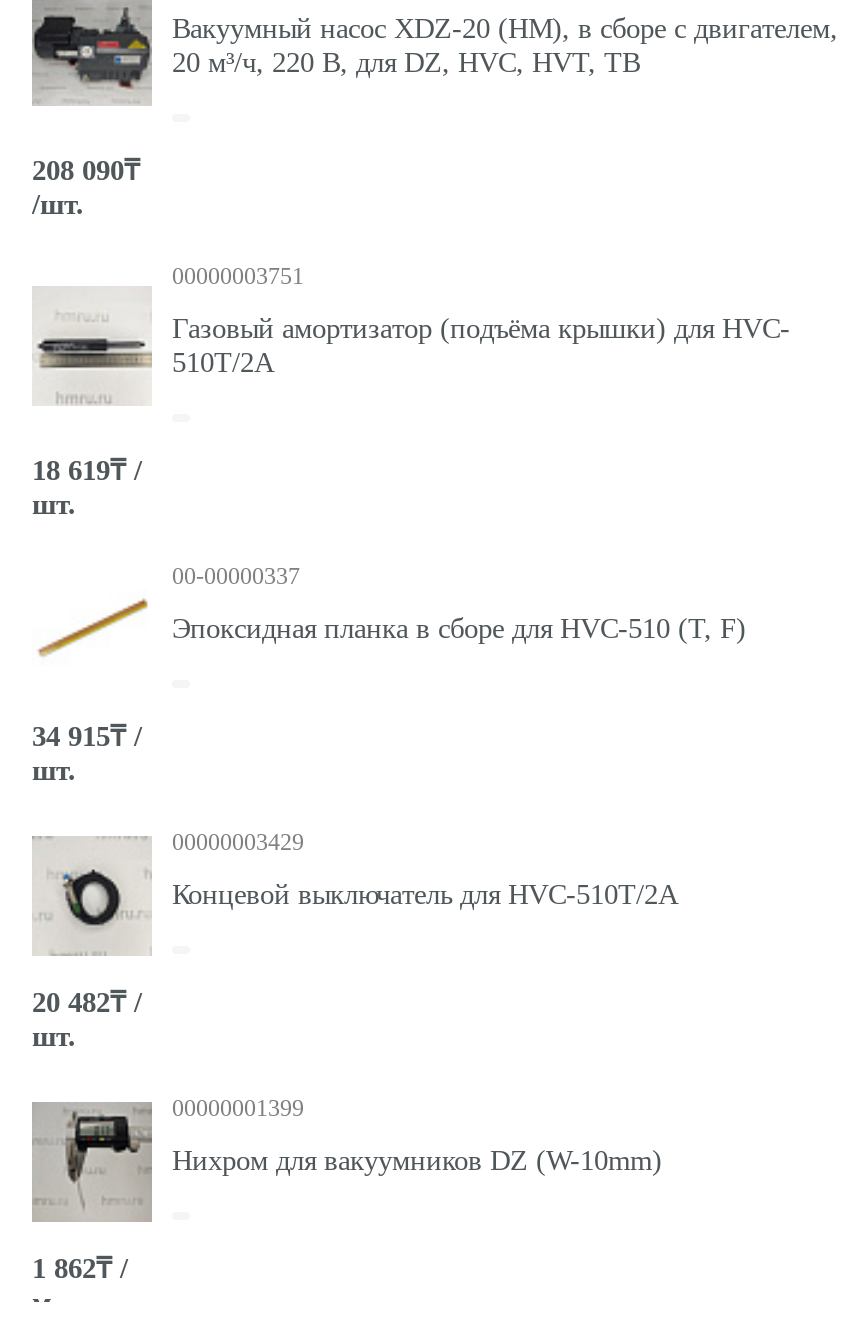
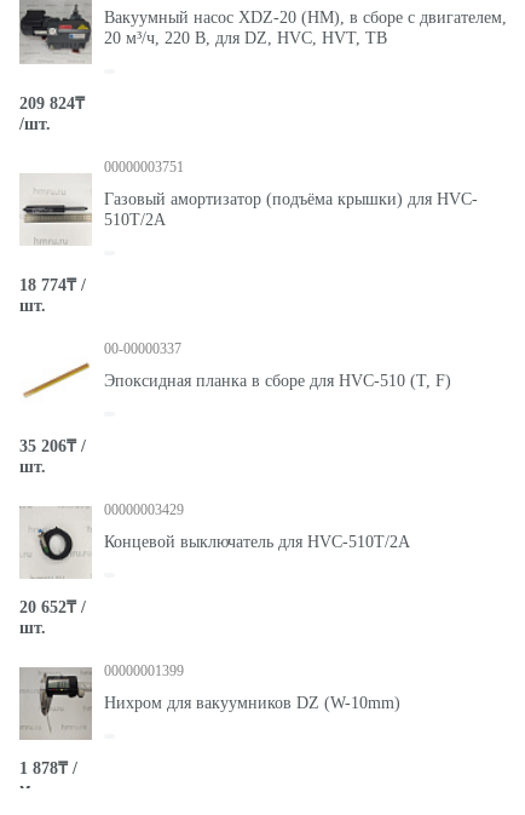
[32,154,140,186] 208 090₸ -> [19,93,85,113] 209 824₸
[32,454,142,486] 18 619₸ / -> [19,275,86,294] 18 774₸ /
[32,720,142,752] 34 915₸ / -> [19,436,86,455] 35 206₸ /
[32,986,142,1018] 20 482₸ / -> [19,597,86,616] 20 652₸ /
[32,1252,128,1284] 1 862₸ / -> [19,758,77,777] 1 878₸ /

